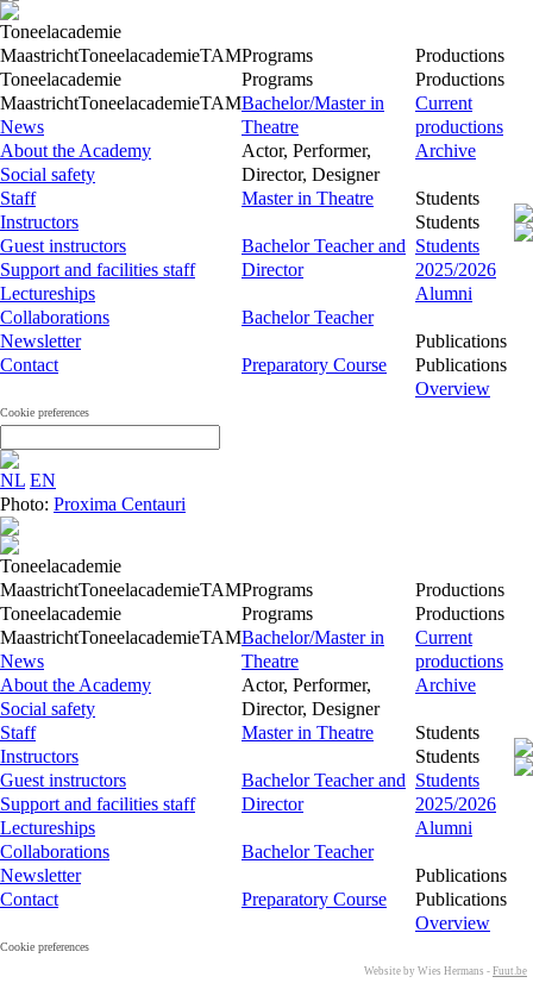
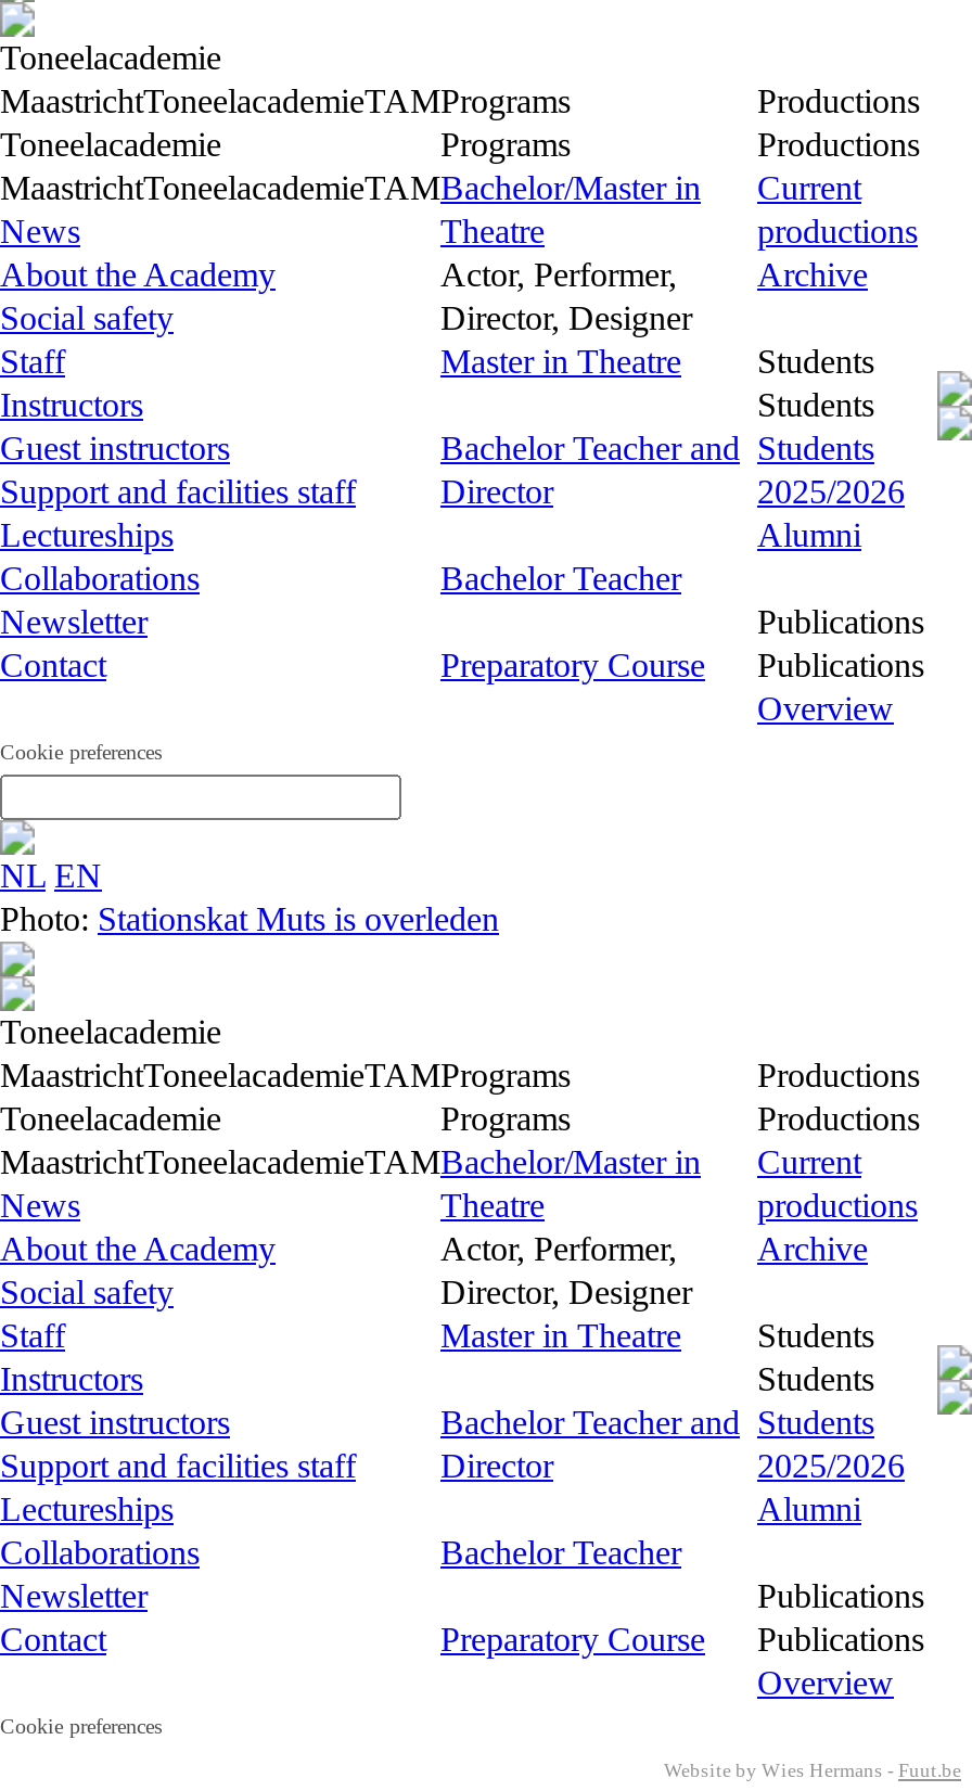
[0,494,186,514] Photo: Proxima Centauri -> [0,900,499,937] Photo: Stationskat Muts is overleden

